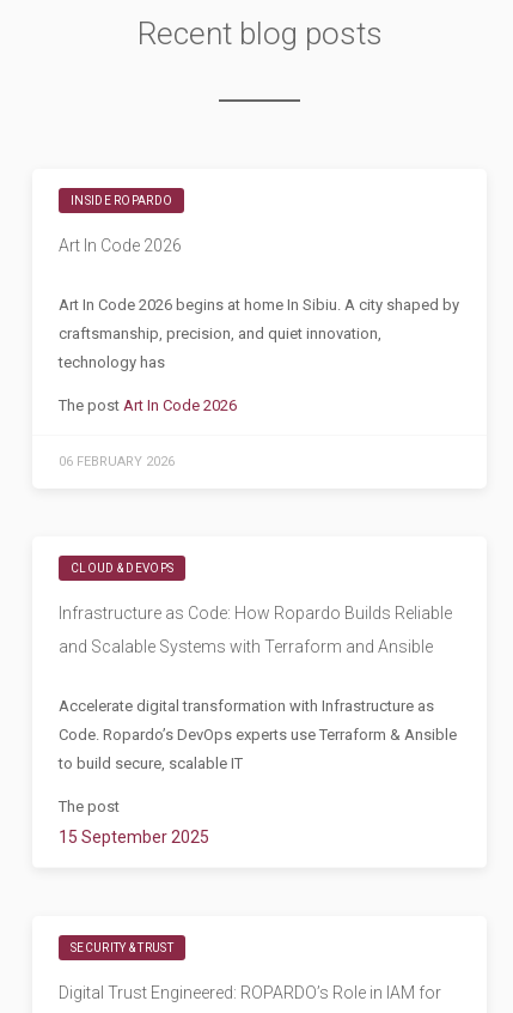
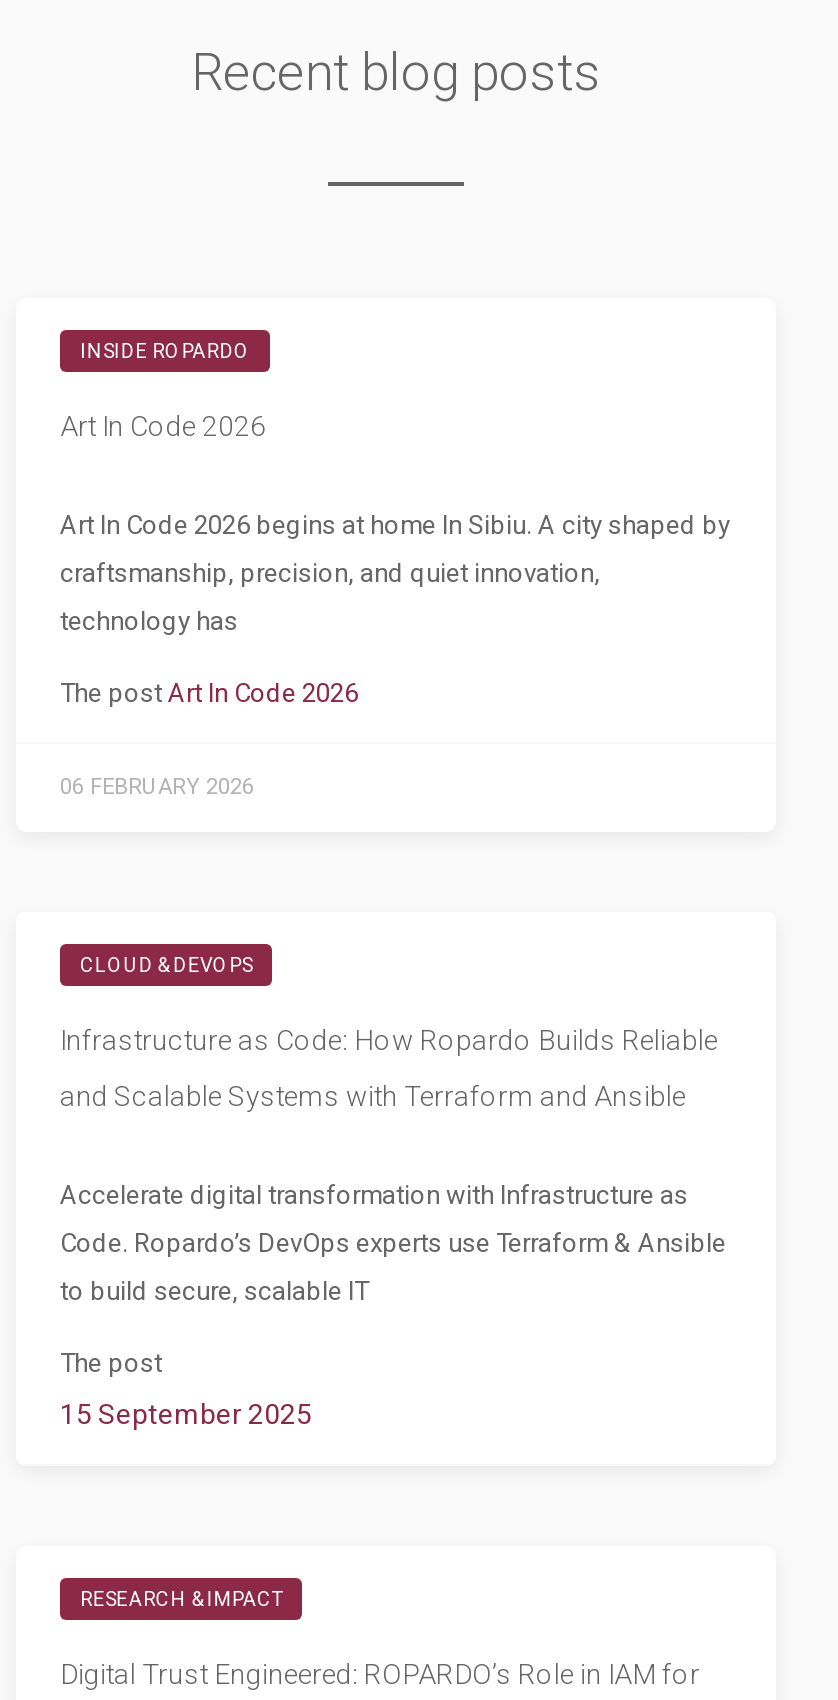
[71,941,173,954] SECURITY & TRUST -> [80,1588,282,1610] RESEARCH & IMPACT

